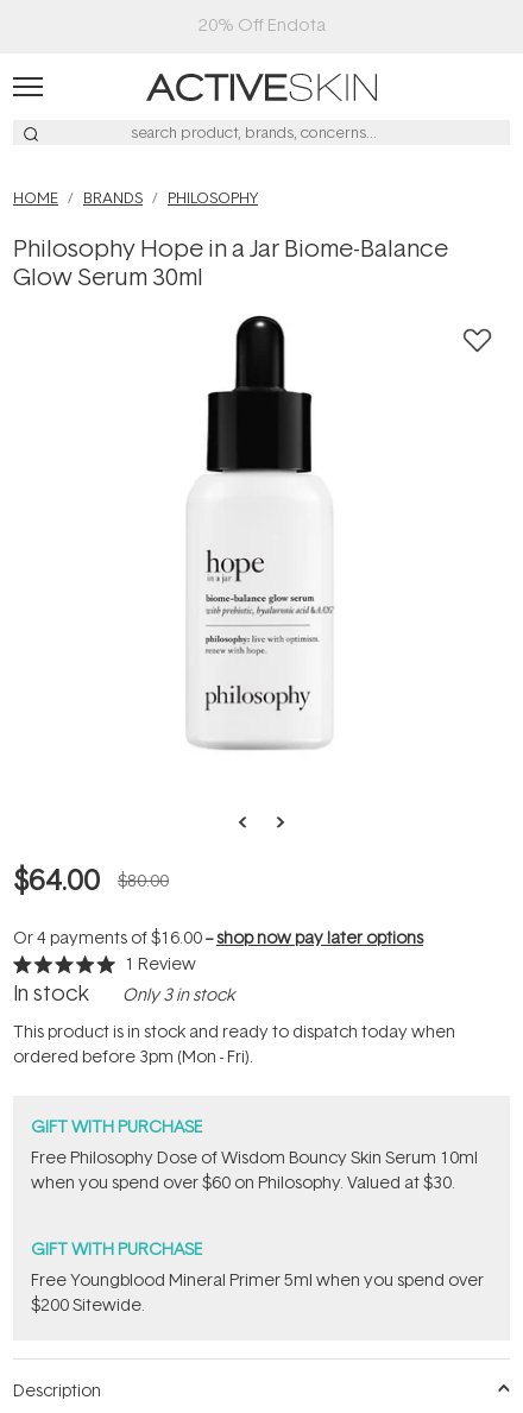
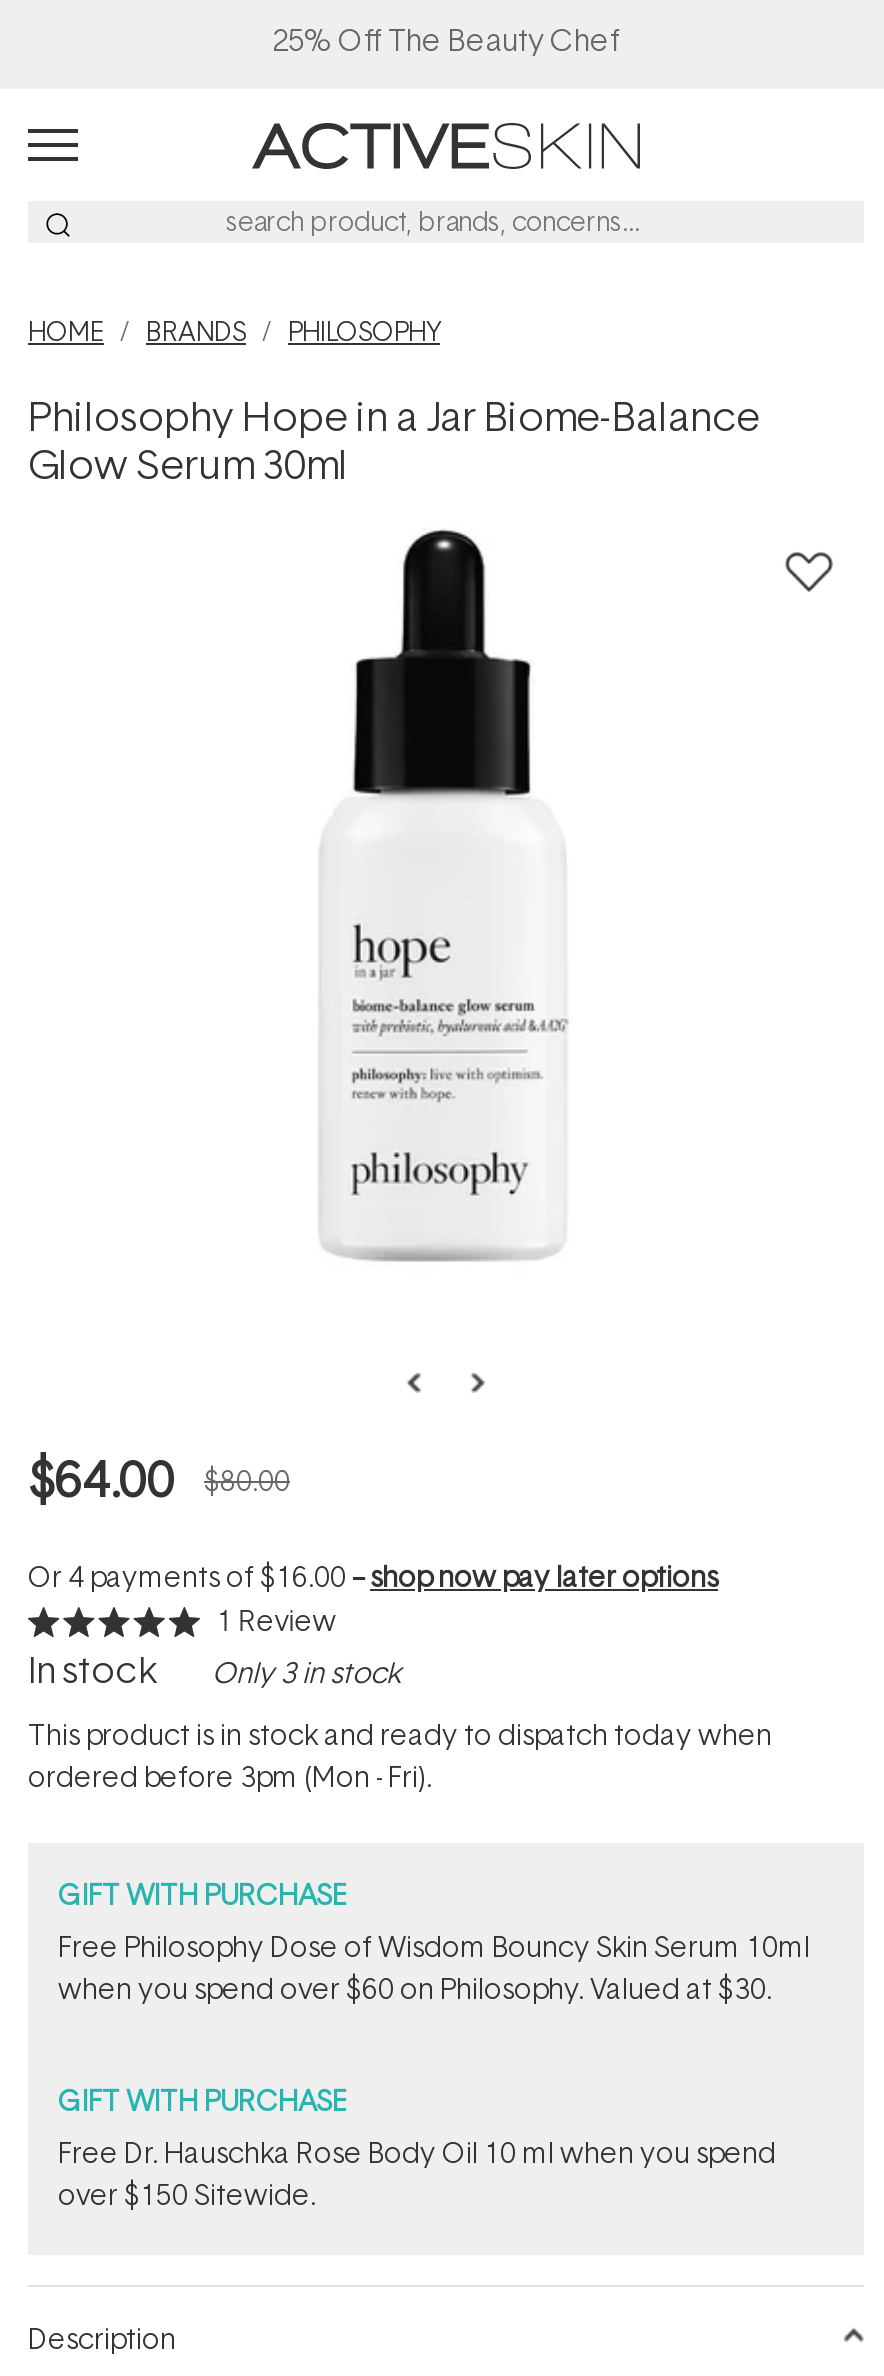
[198,12,325,37] 20% Off Endota -> [272,19,620,61] 25% Off The Beauty Chef
[31,1268,484,1316] Free Youngblood Mineral Primer 5ml when you spend over | $200 Sitewide. -> [58,2133,776,2213] Free Dr. Hauschka Rose Body Oil 10 ml when you spend | over $150 Sitewide.

